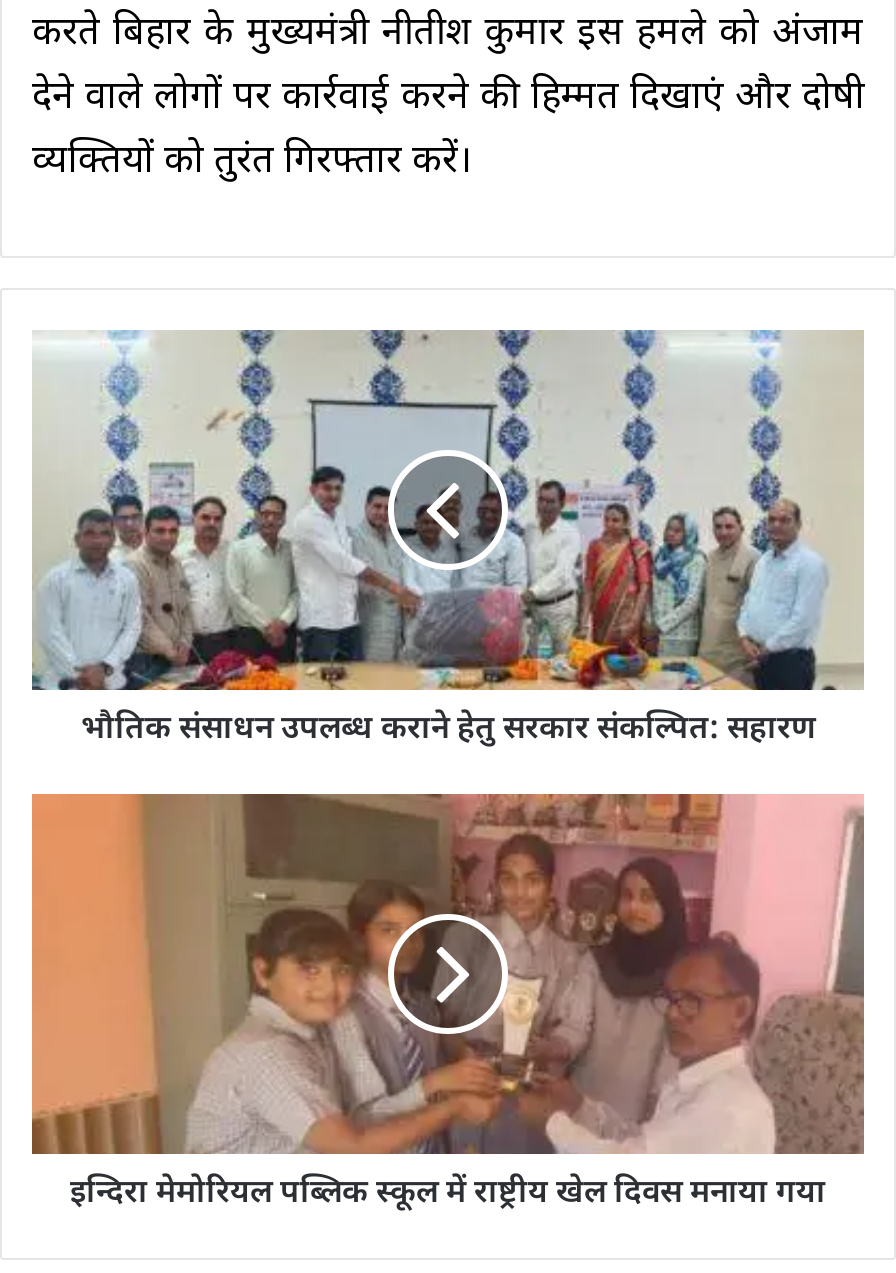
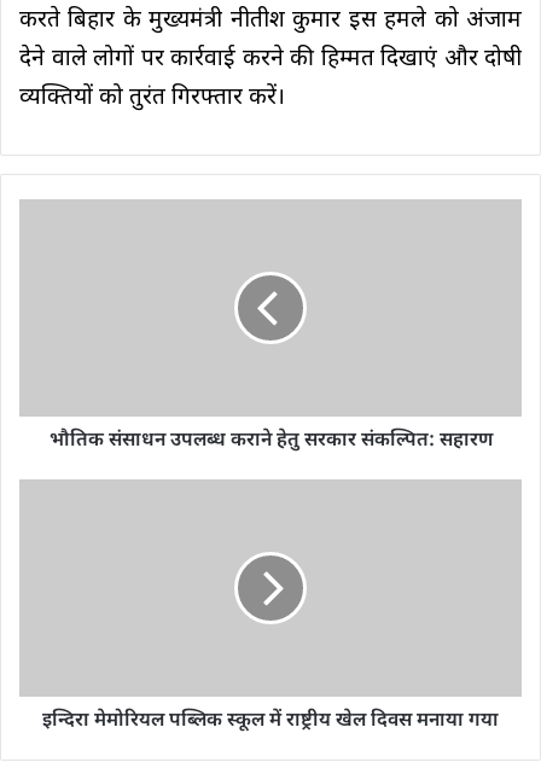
[32,329,864,693] [image] -> none
[30,793,864,1155] [image] -> none

